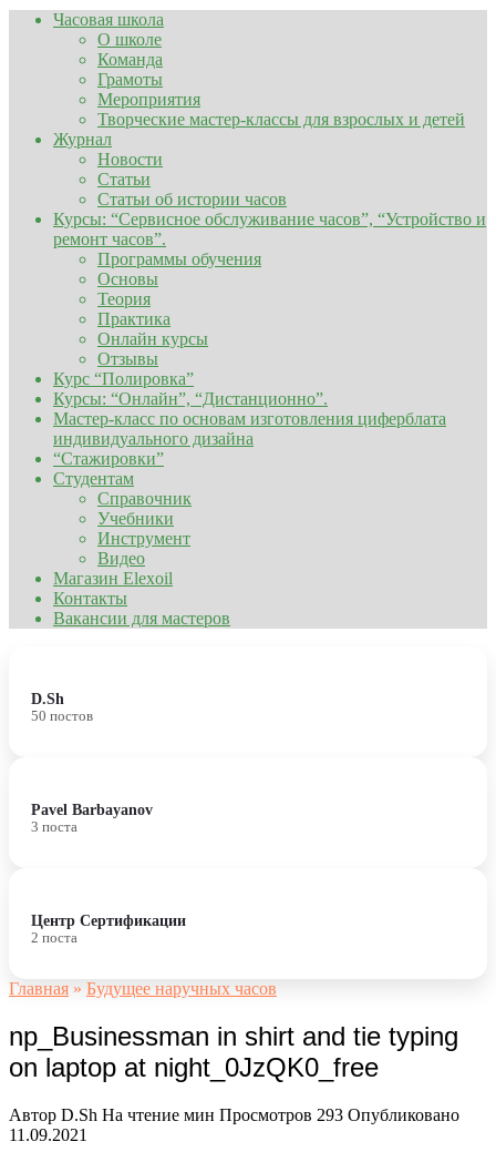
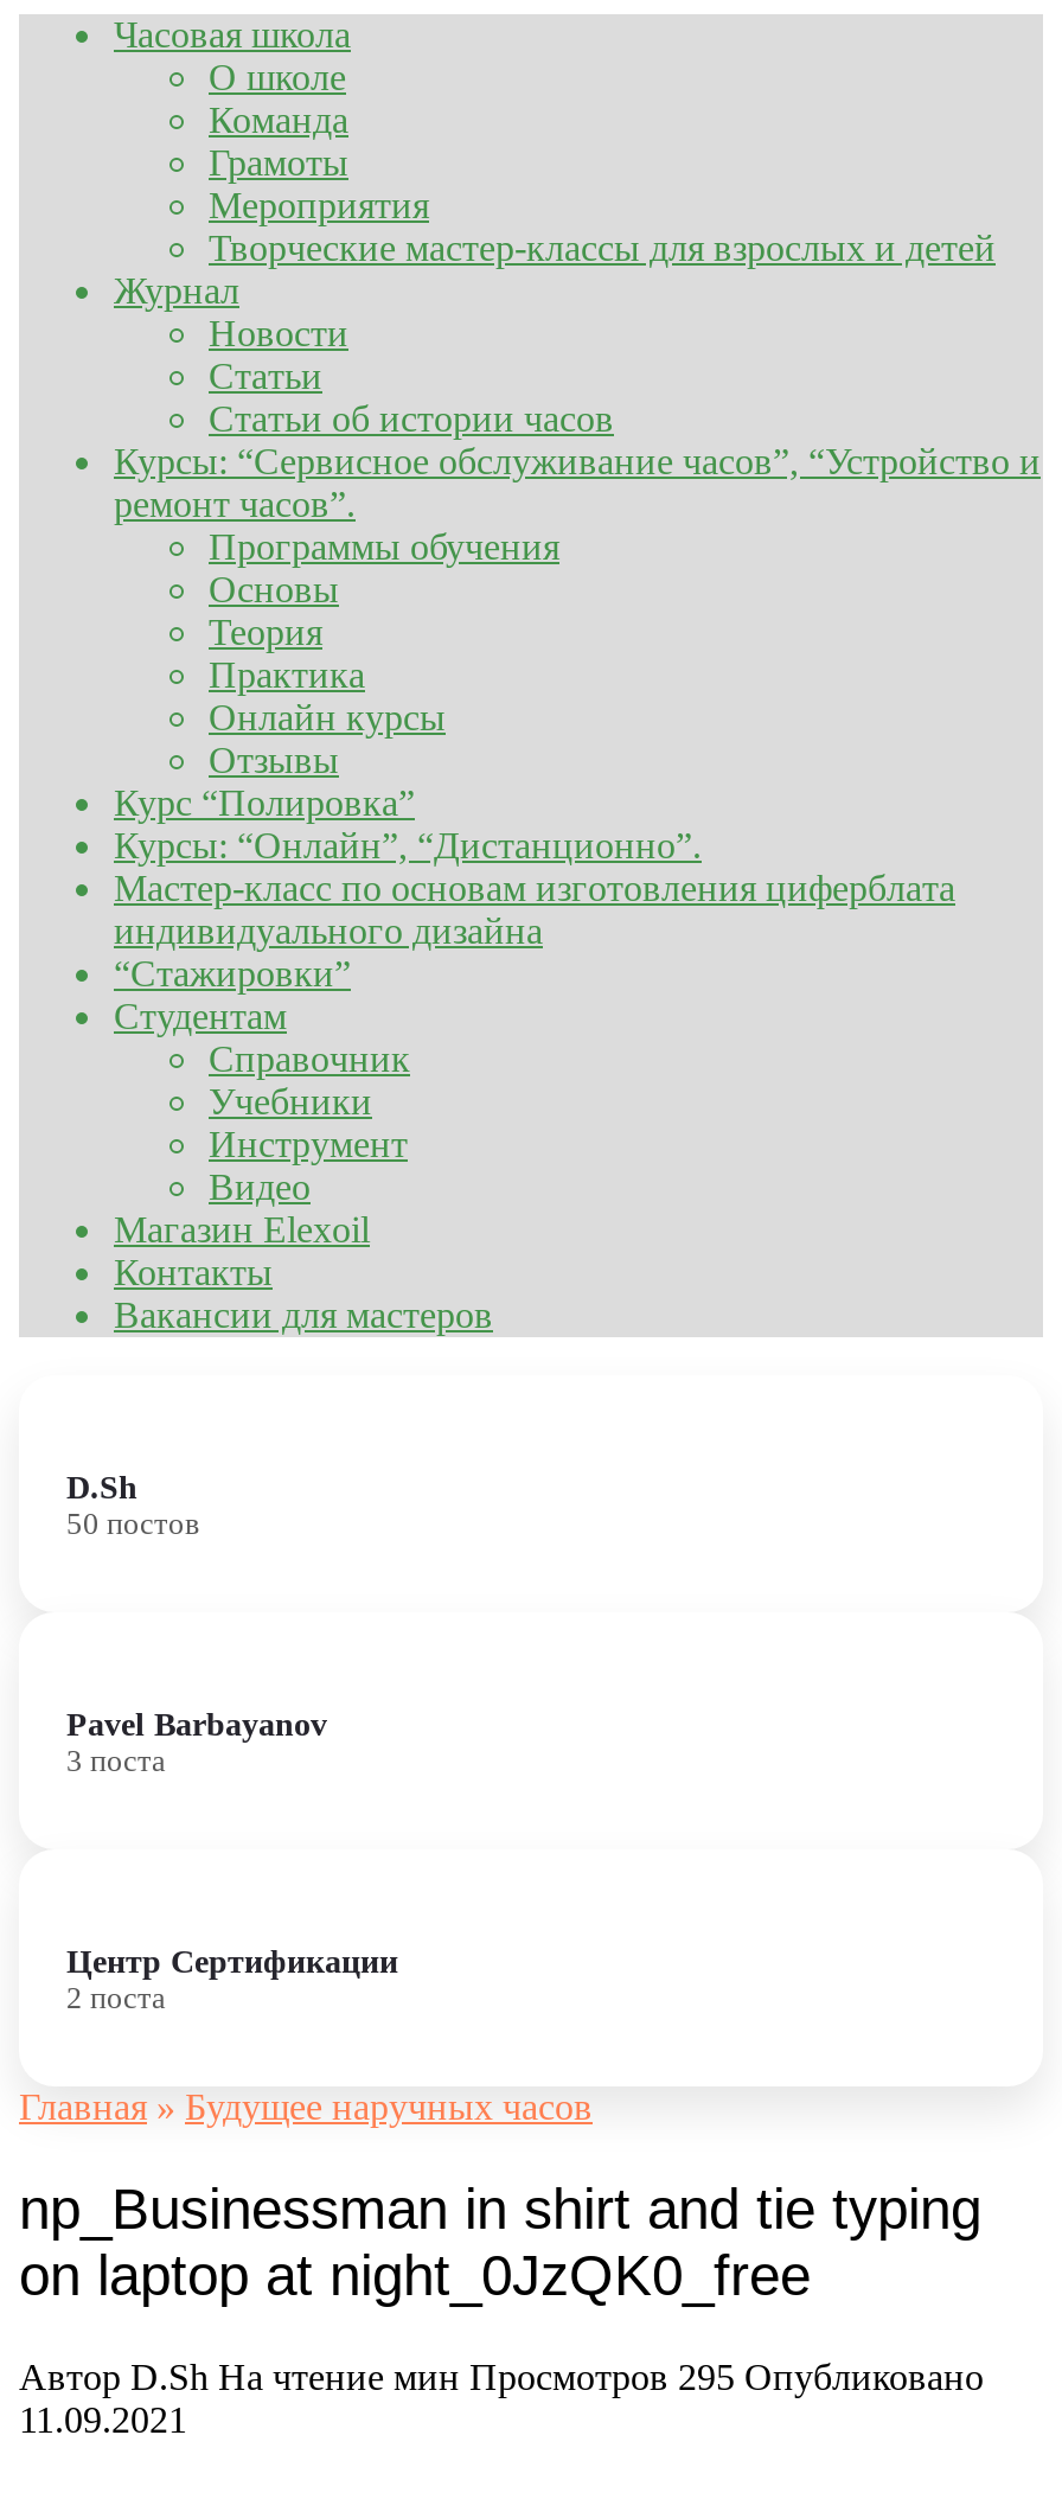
[9,1105,459,1124] Автор D.Sh На чтение мин Просмотров 293 Опубликовано -> [19,2356,984,2397] Автор D.Sh На чтение мин Просмотров 295 Опубликовано

